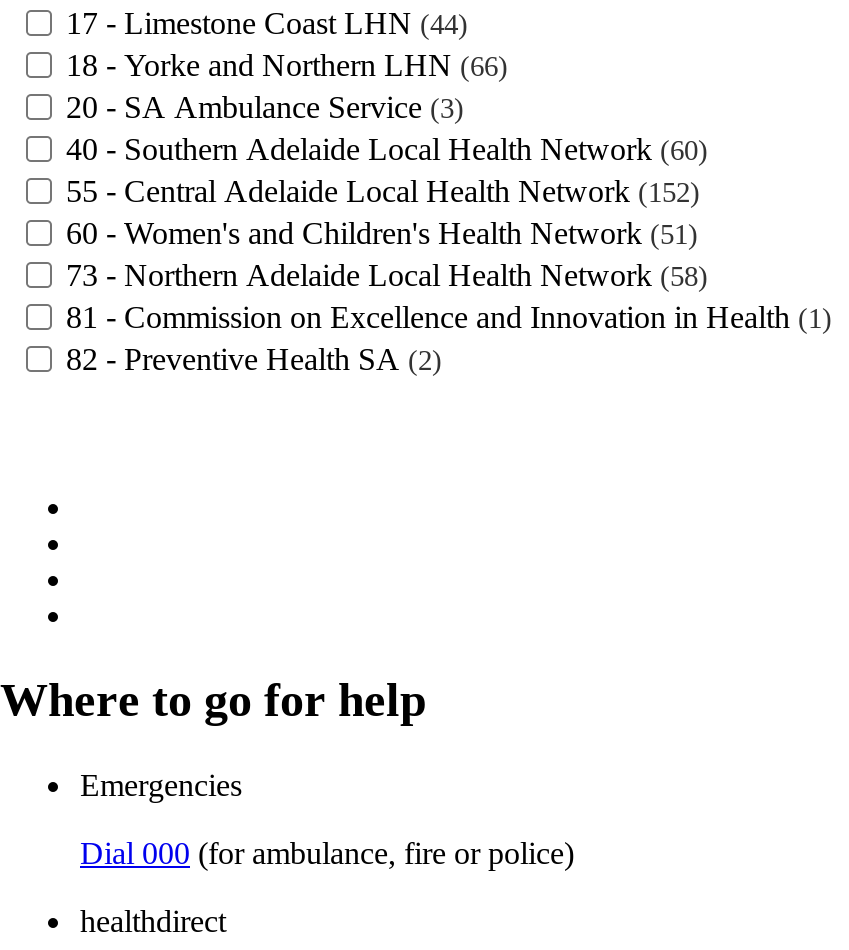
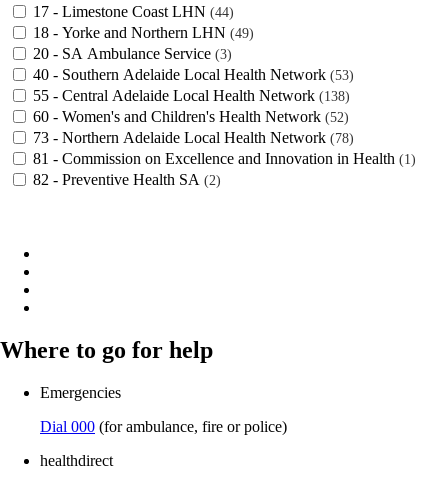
[66,48,498,82] 18 - Yorke and Northern LHN 66 -> [33,24,249,41] 18 - Yorke and Northern LHN 49
[66,132,698,166] 40 - Southern Adelaide Local Health Network 60 -> [33,66,349,83] 40 - Southern Adelaide Local Health Network 53
[66,174,690,208] 55 - Central Adelaide Local Health Network 152 -> [33,87,345,104] 55 - Central Adelaide Local Health Network 138
[66,216,688,250] 60 - Women's and Children's Health Network 51 -> [33,108,344,125] 60 - Women's and Children's Health Network 52
[66,258,698,292] 73 - Northern Adelaide Local Health Network 58 -> [33,129,349,146] 73 - Northern Adelaide Local Health Network 78

